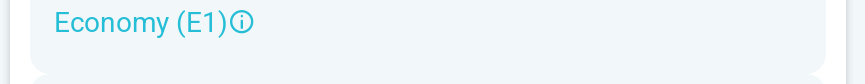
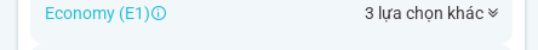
none -> [365,4,487,23] 3 lựa chọn khác

